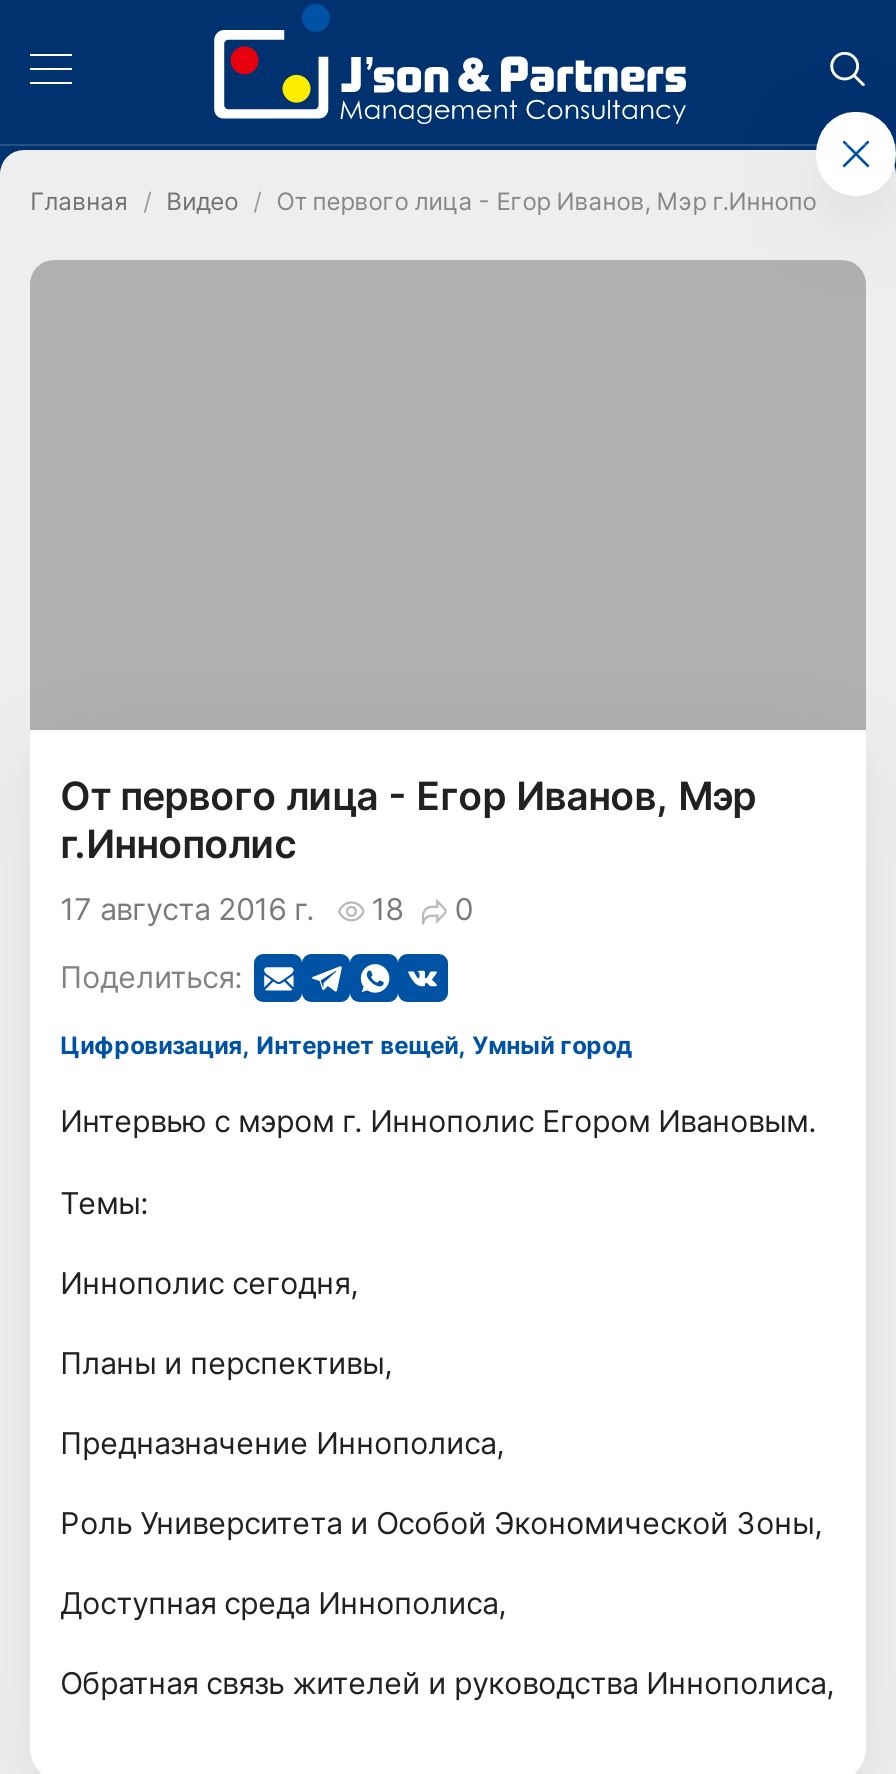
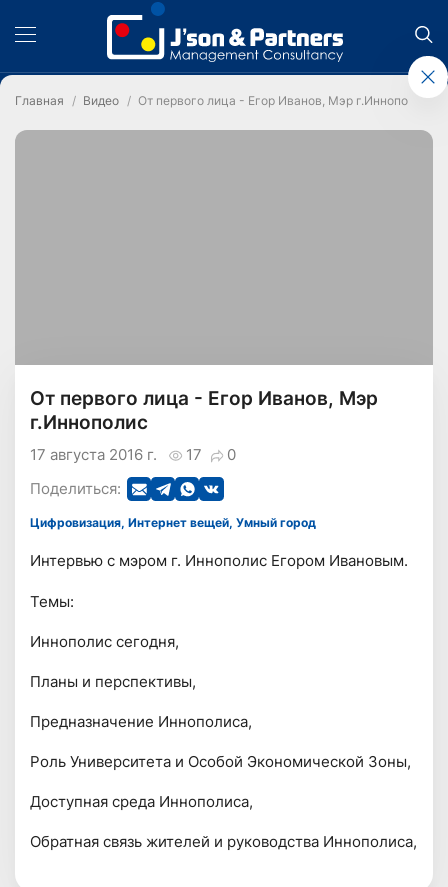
[60,889,473,927] 17 августа 2016 г. 18 0 -> [30,445,236,464] 17 августа 2016 г. 17 0

